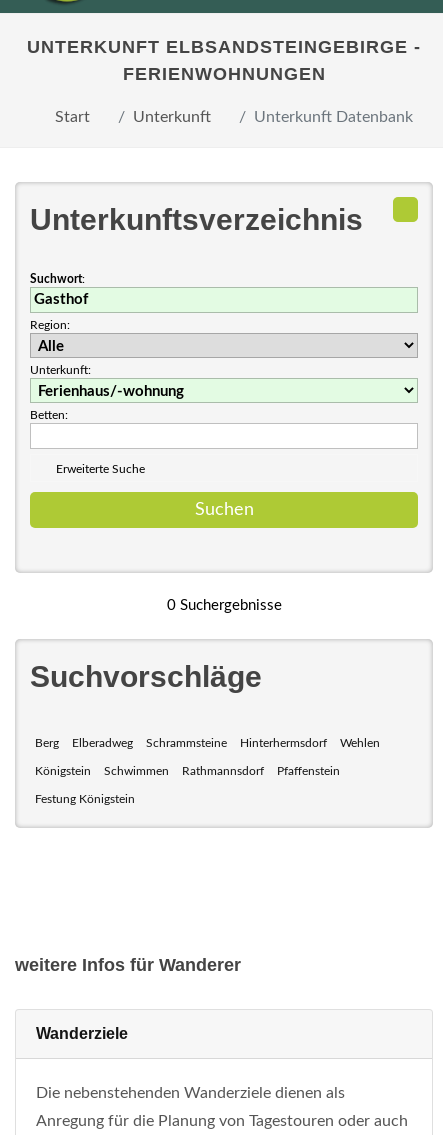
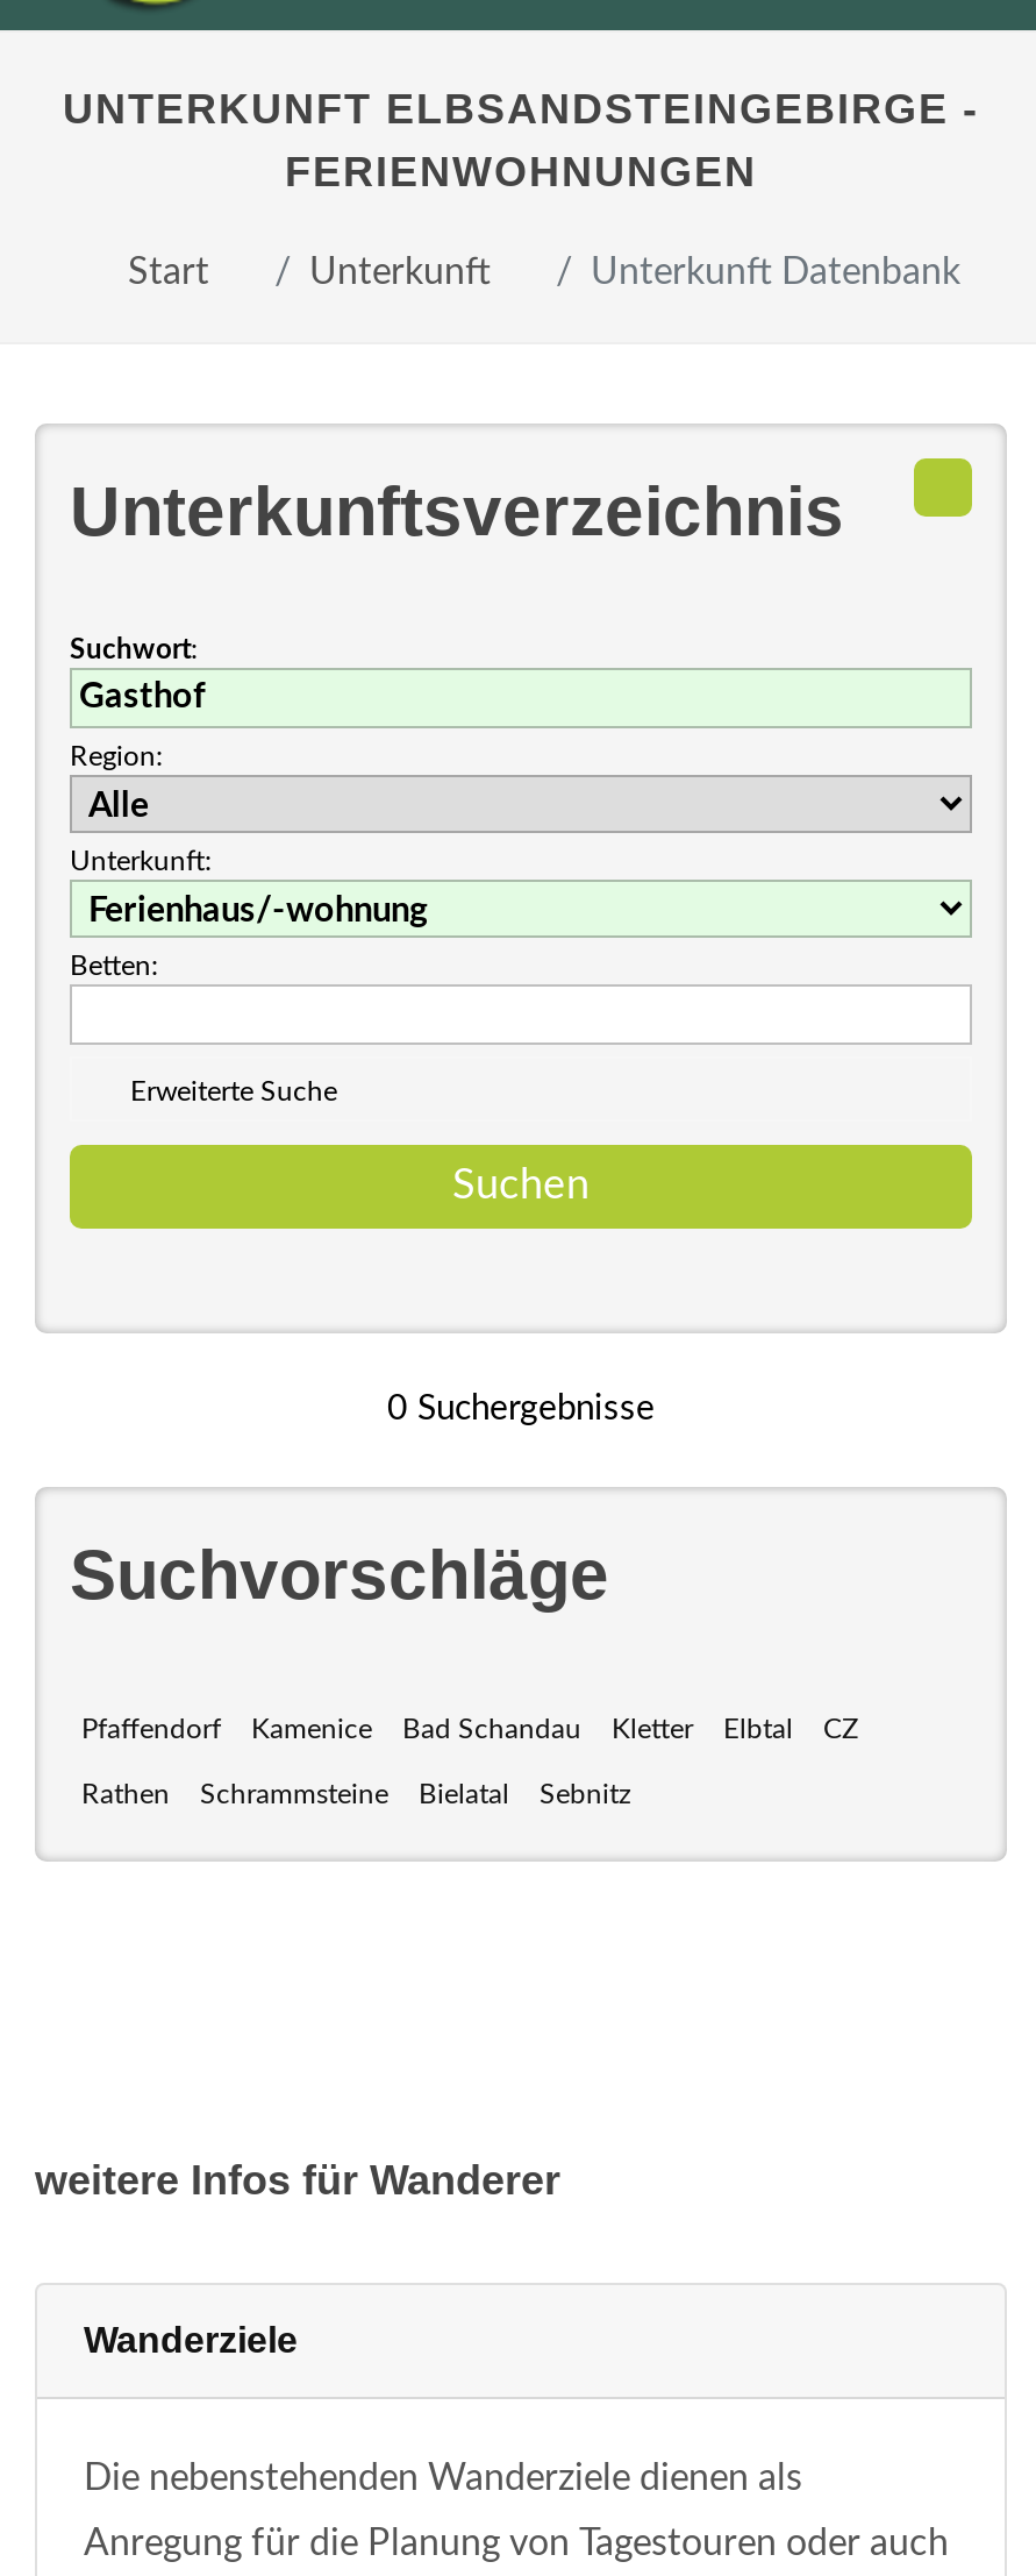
[35,737,133,749] Berg | Elberadweg -> [81,1715,858,1808] Pfaffendorf | Kamenice | Bad Schandau | Kletter | Elbtal | CZ | Rathen
[35,737,380,805] Hinterhermsdorf | Wehlen | Königstein | Schwimmen | Rathmannsdorf | Pfaffenstein | Festung Königstein -> [419,1780,630,1808] Bielatal | Sebnitz
moved [146,737,227,749] -> [200,1780,388,1808]: Schrammsteine

